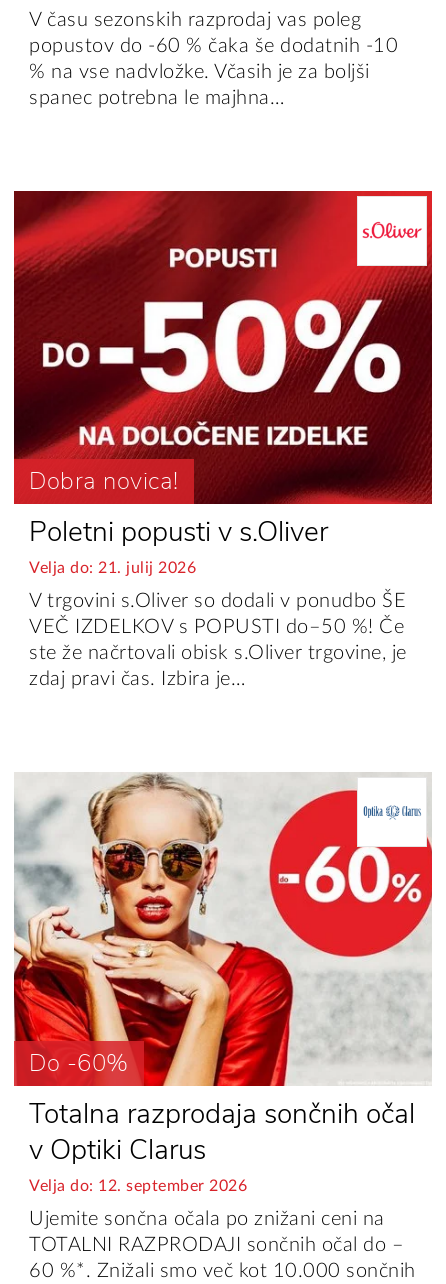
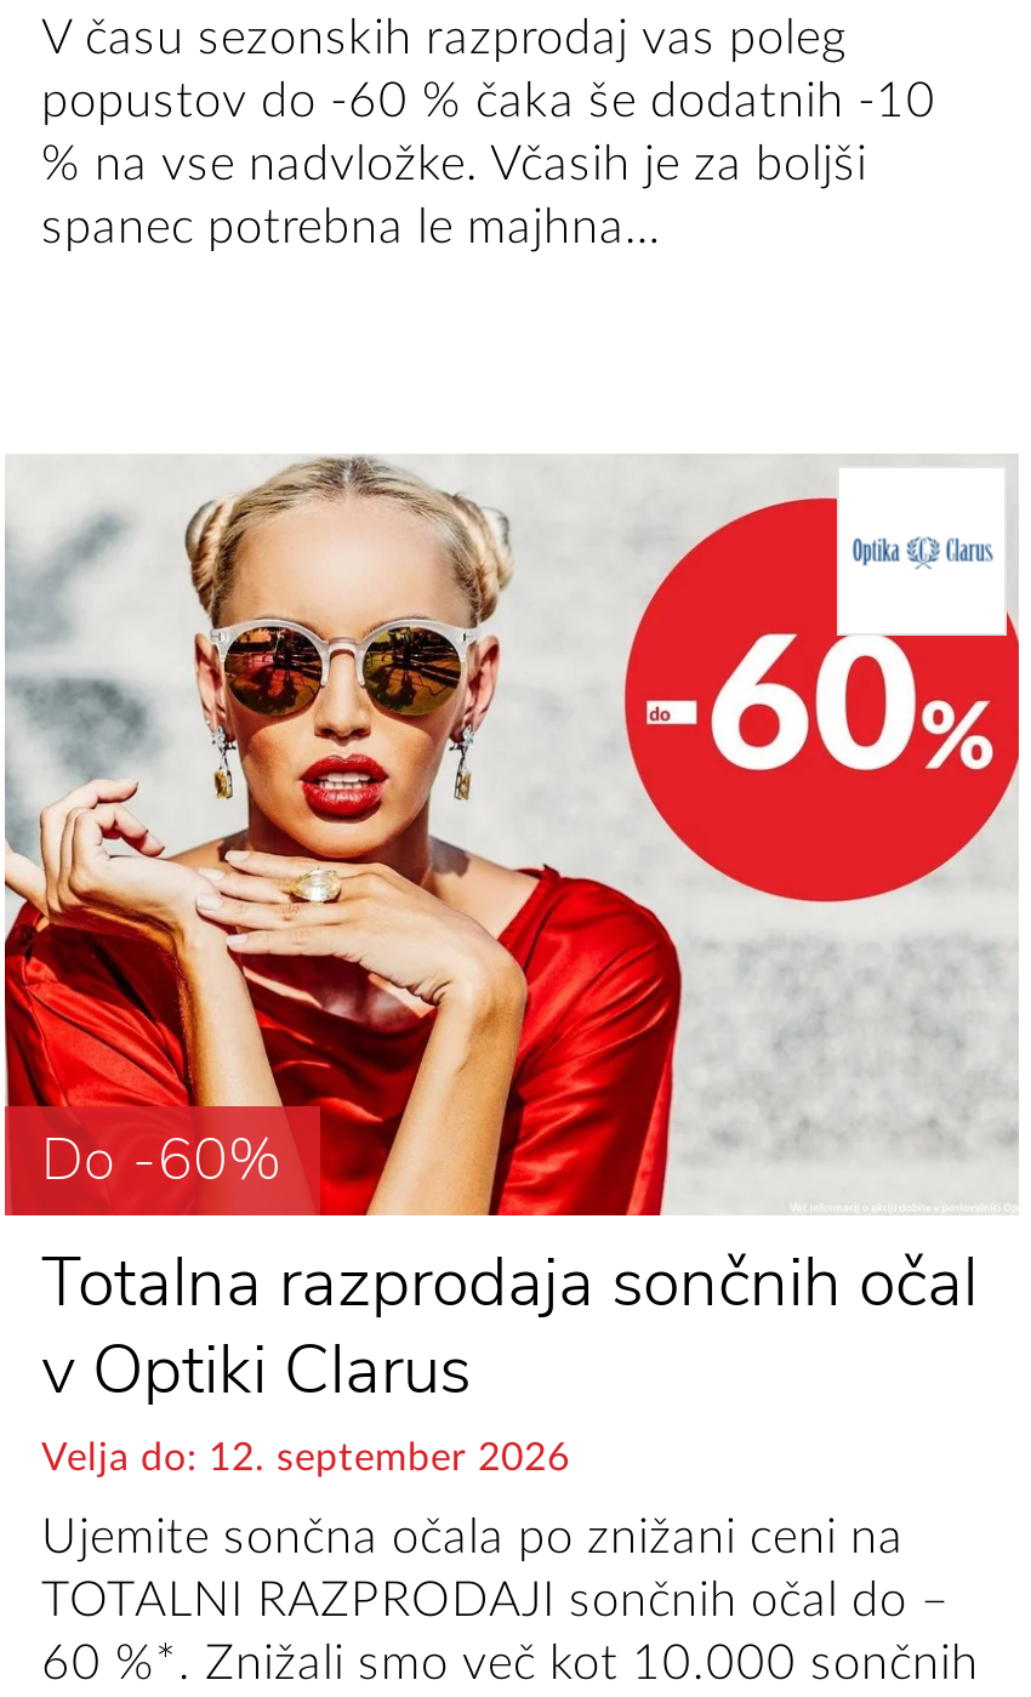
[13,190,433,689] [image] | Dobra novica! | Poletni popusti v s.Oliver | Velja do: 21. julij 2026 | V trgovini s.Oliver so dodali v ponudbo ŠE | VEČ IZDELKOV s POPUSTI do–50 %! Če | ste že načrtovali obisk s.Oliver trgovine, je | zdaj pravi čas. Izbira je… -> none

